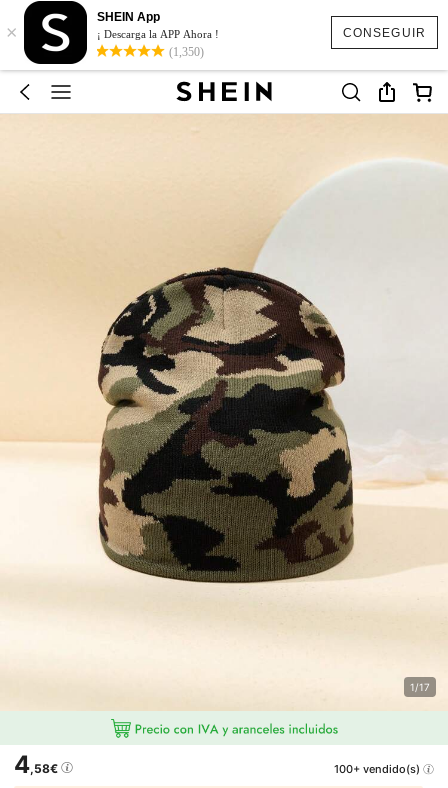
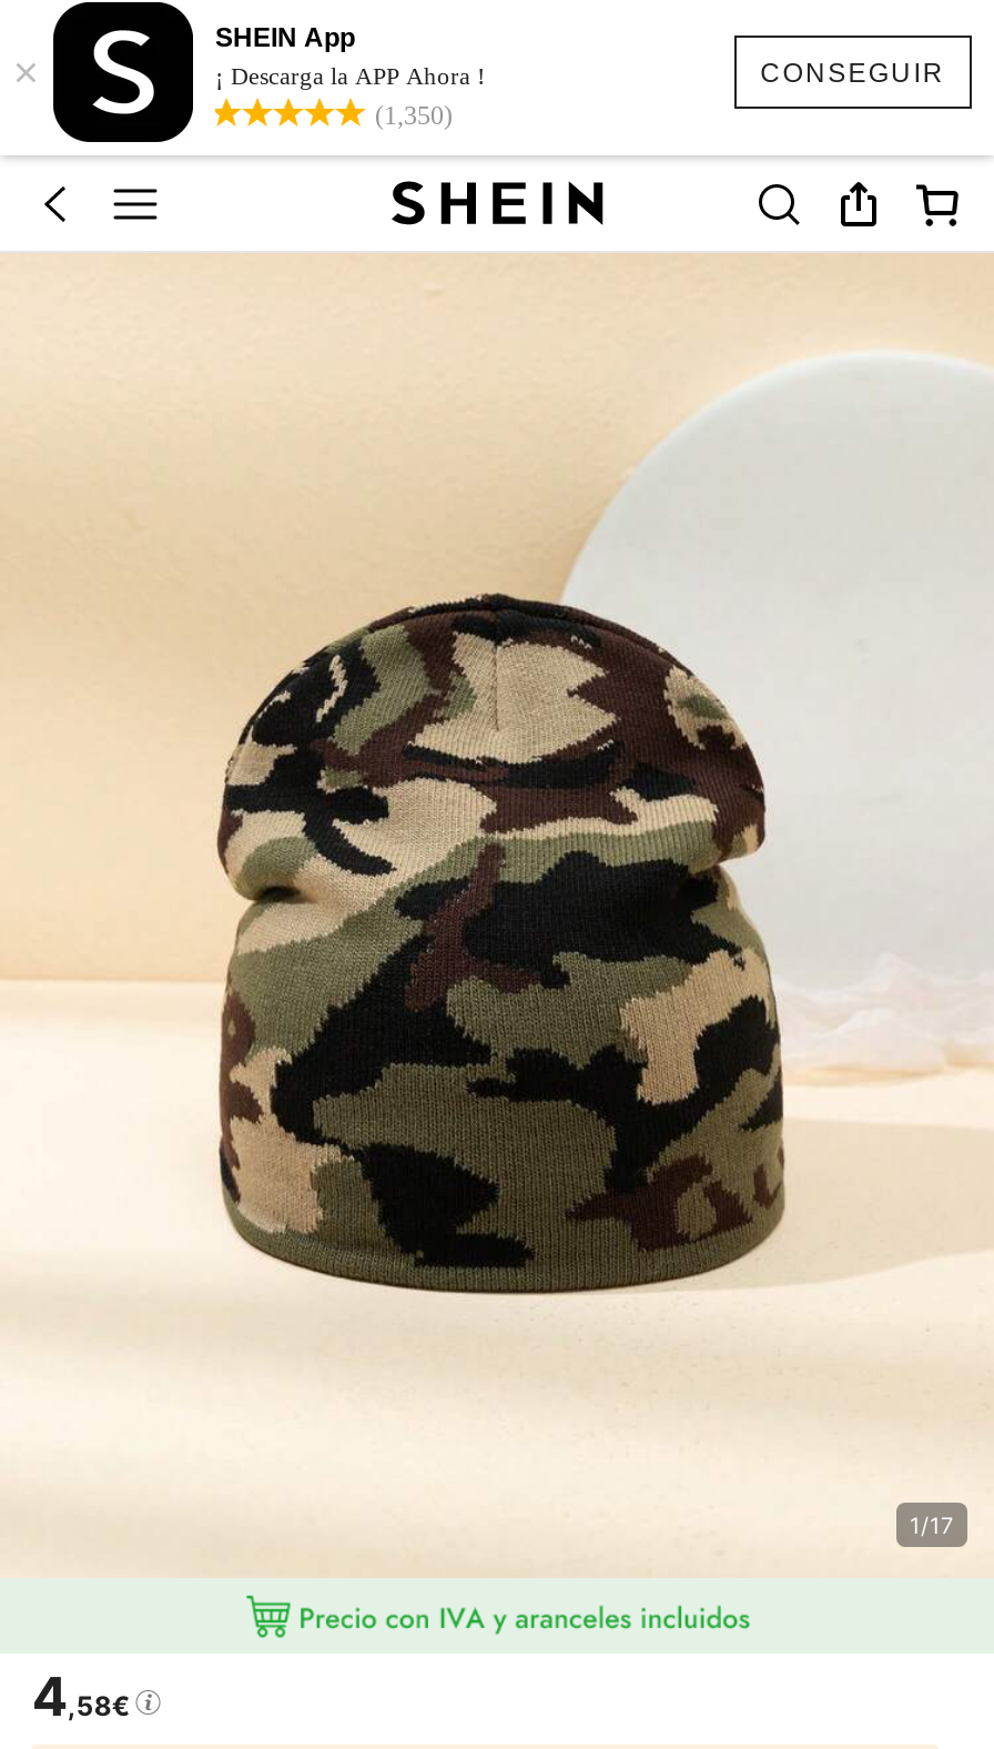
[334,762,420,776] 100+ vendido(s) -> none

